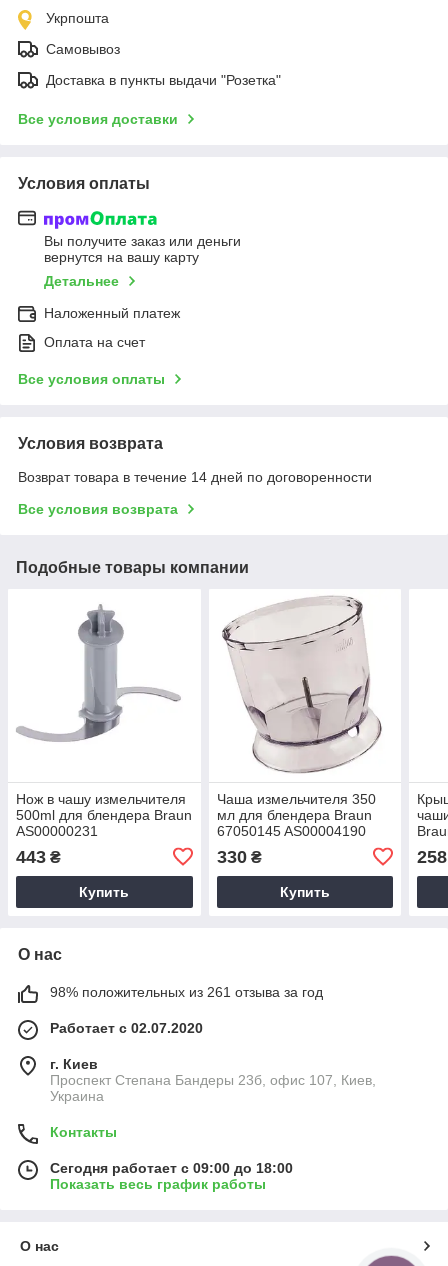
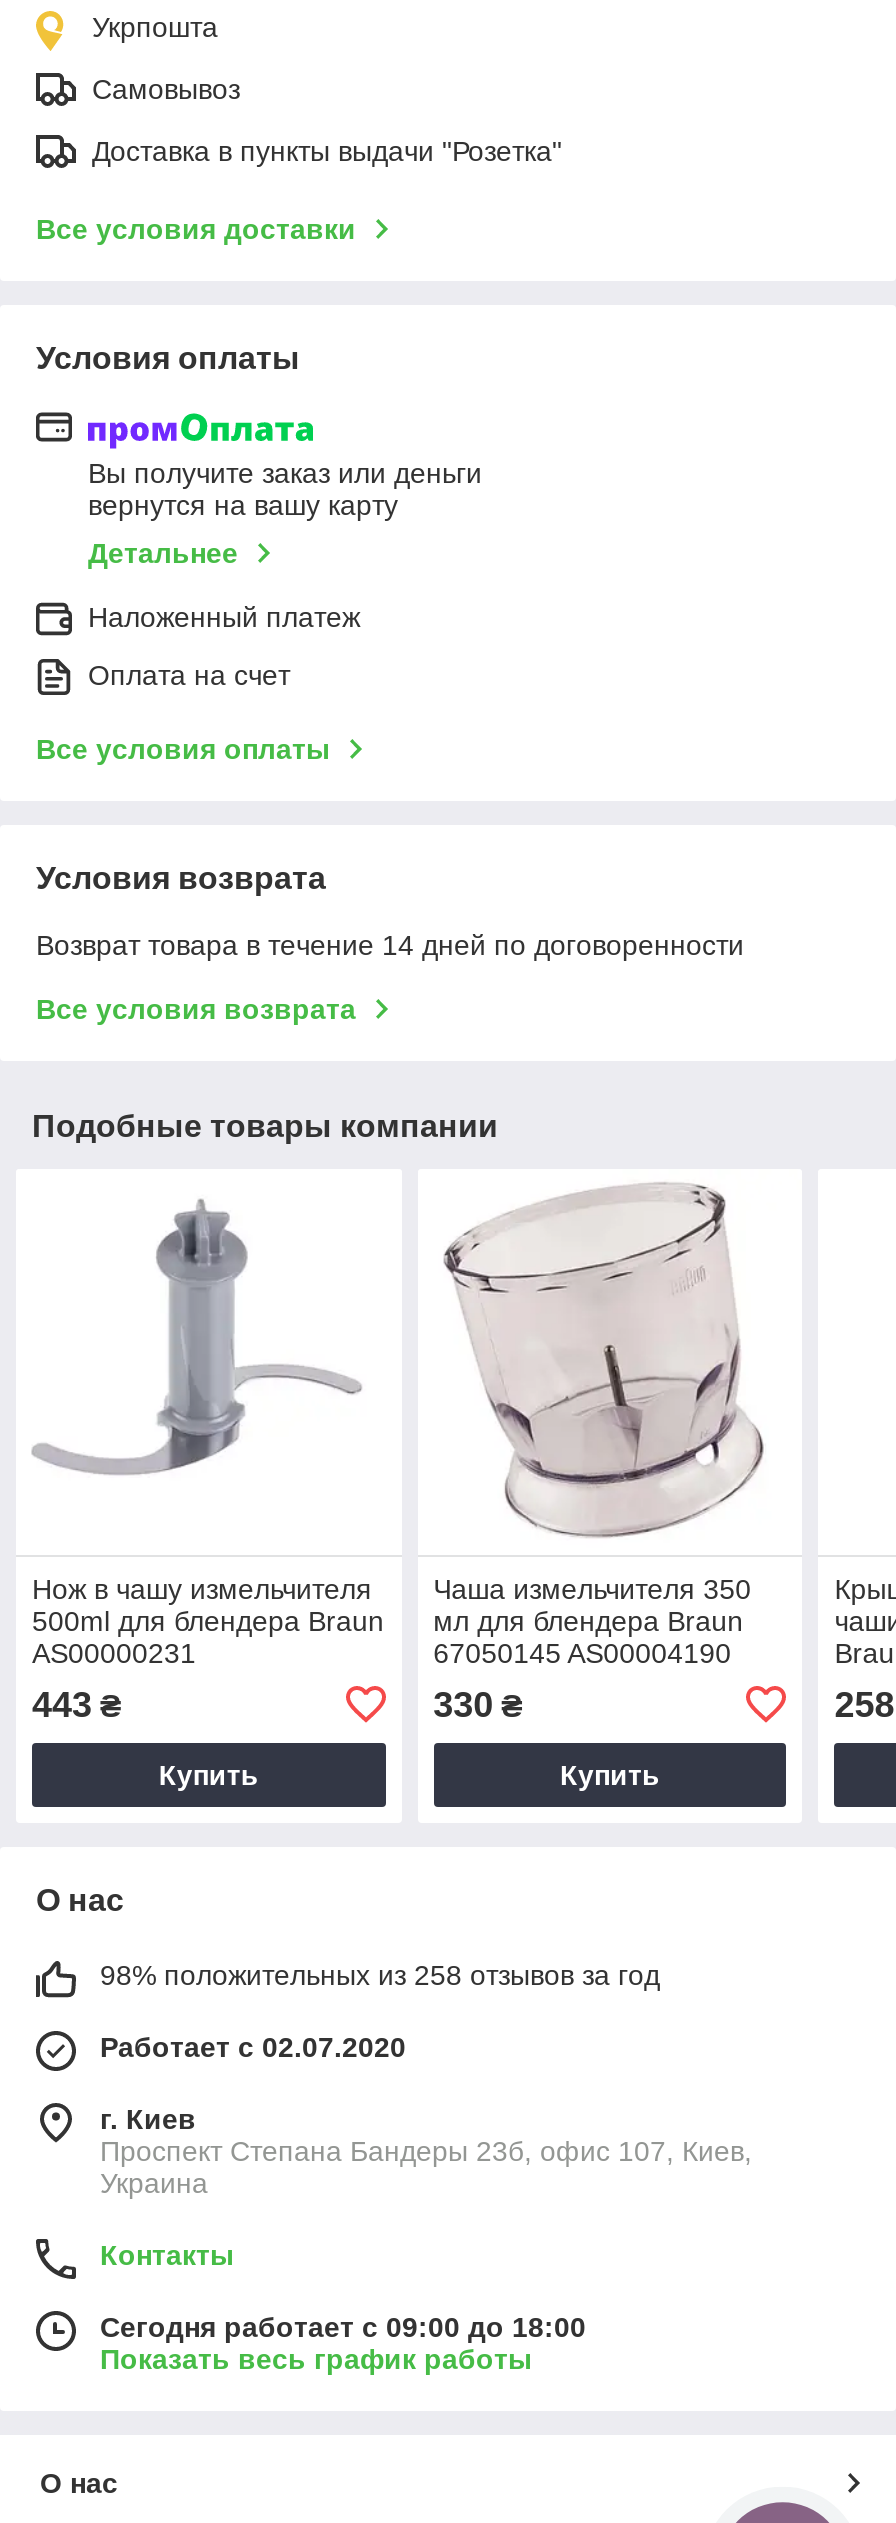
[50,984,323,1000] 98% положительных из 261 отзыва за год -> [100,1959,660,1991] 98% положительных из 258 отзывов за год

